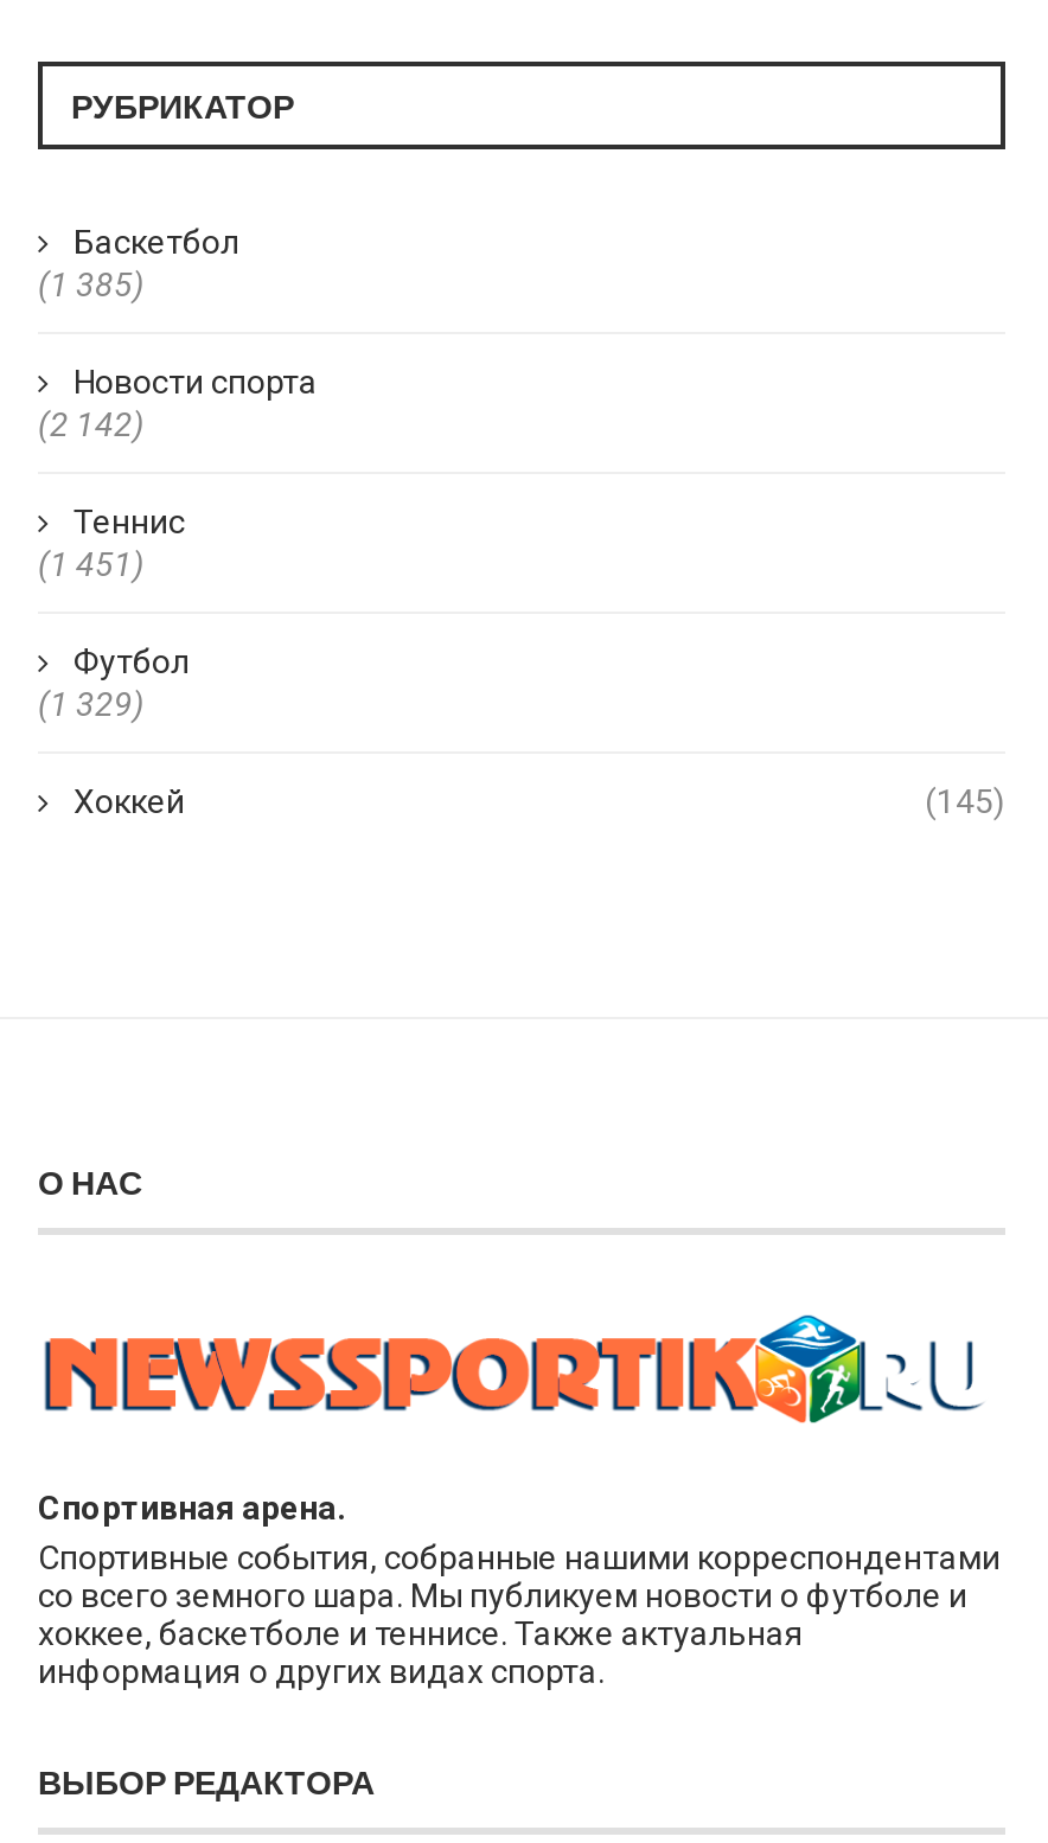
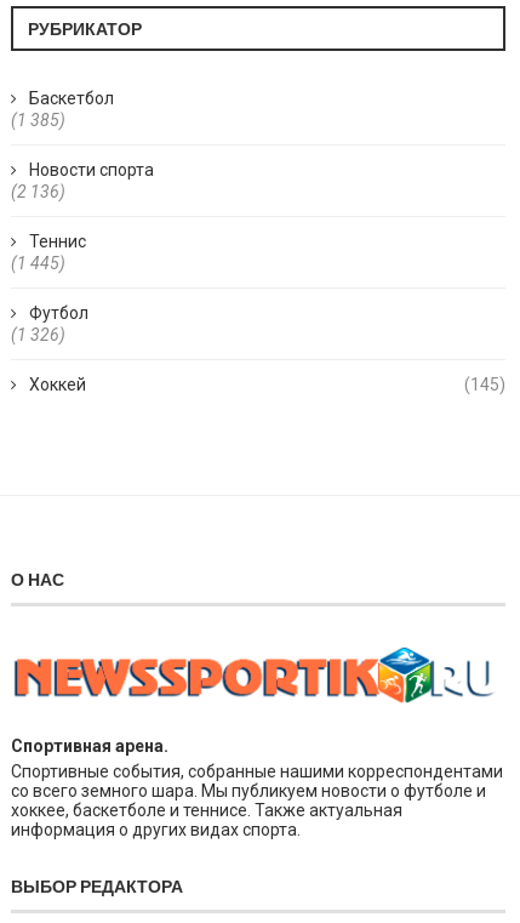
[38,405,145,443] (2 142) -> [11,182,65,201] (2 136)
[38,545,145,583] (1 451) -> [11,253,65,273] (1 445)
[38,685,145,723] (1 329) -> [11,325,65,344] (1 326)

